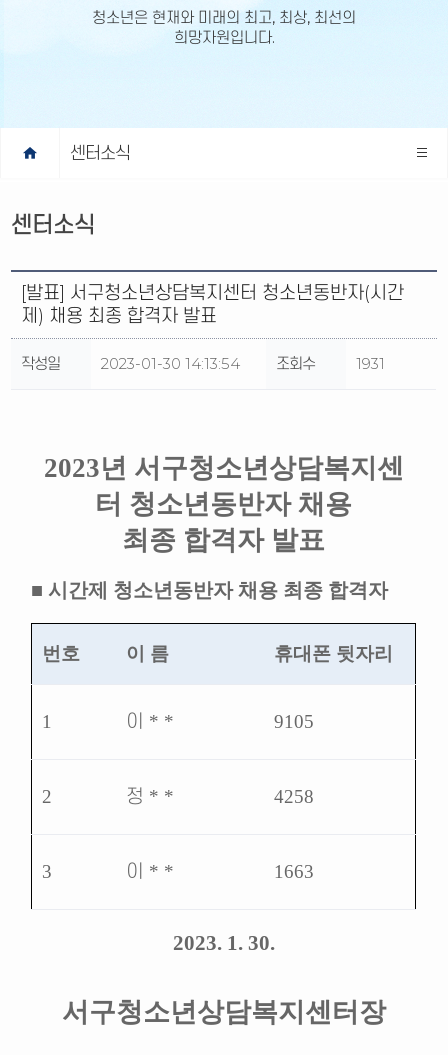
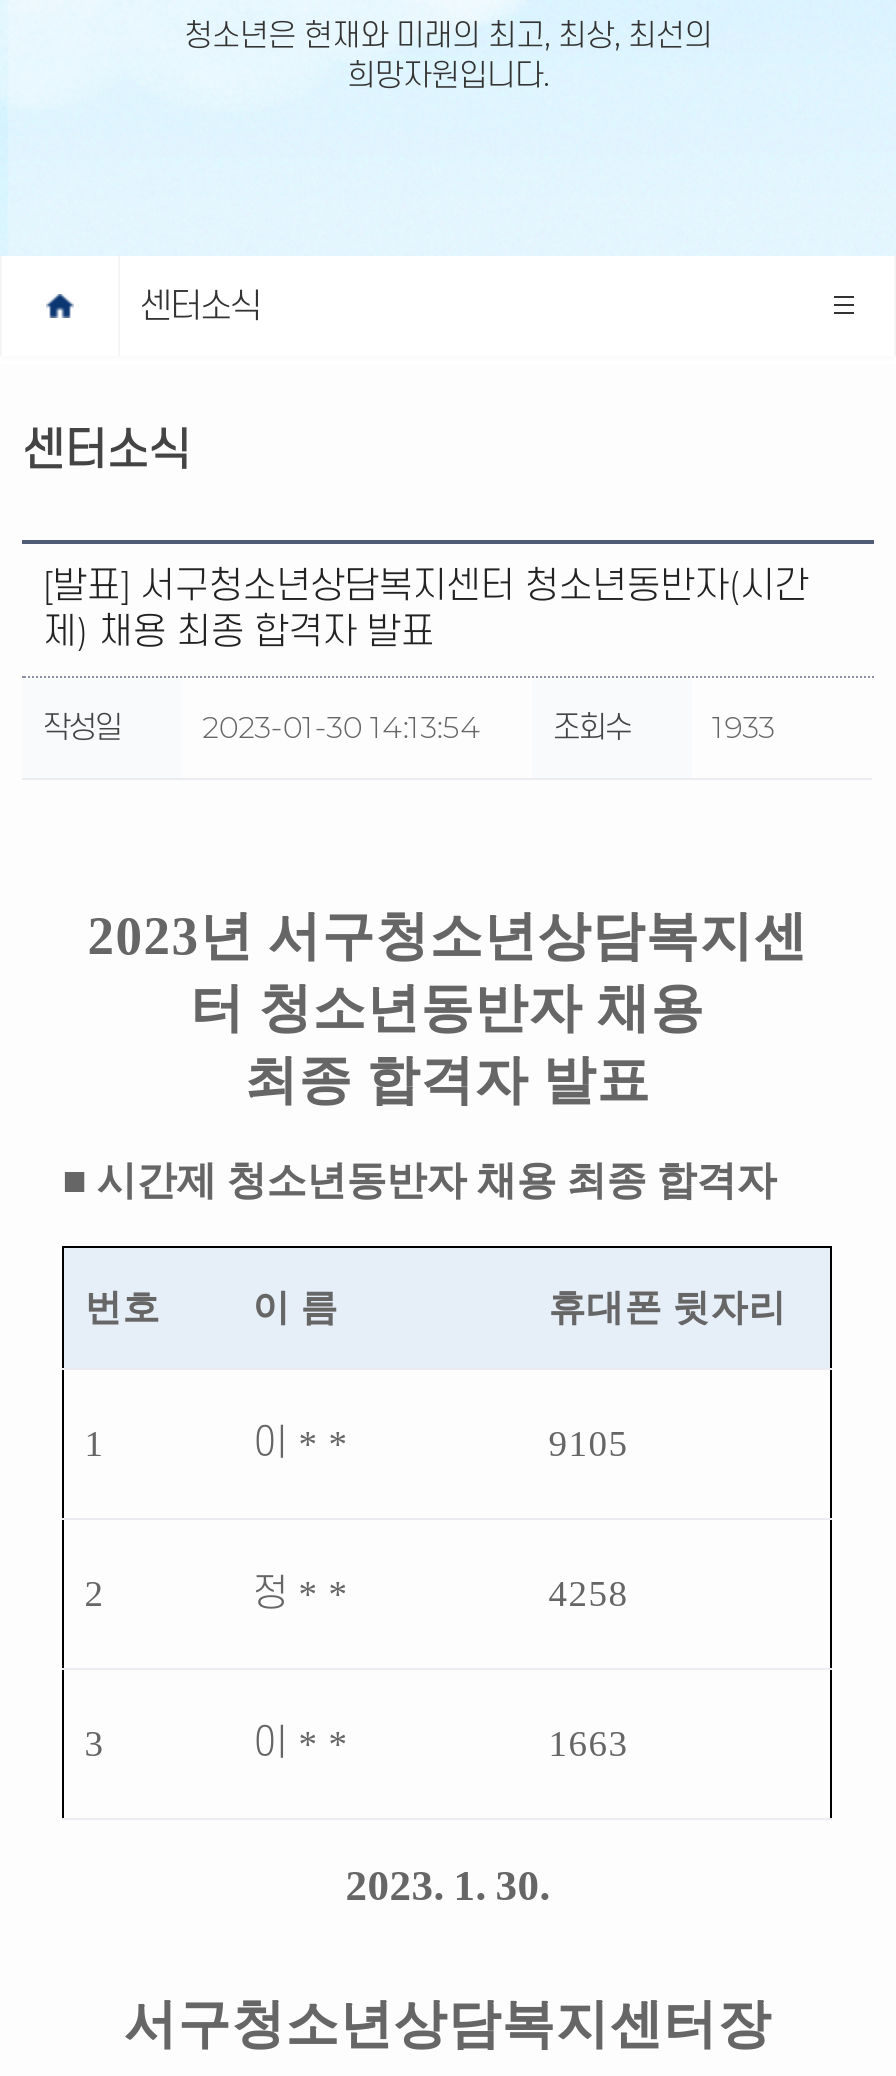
[356,354,385,373] 1931 -> [712,708,774,746] 1933

